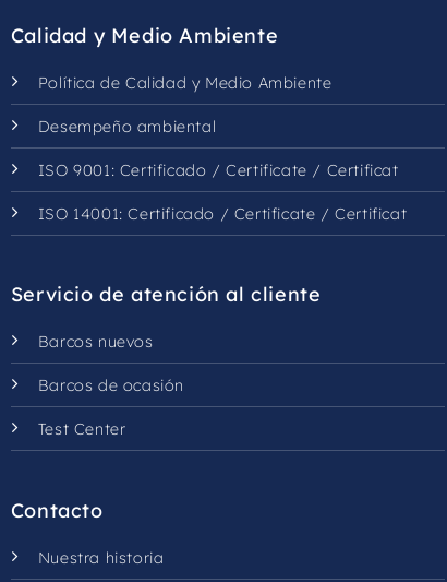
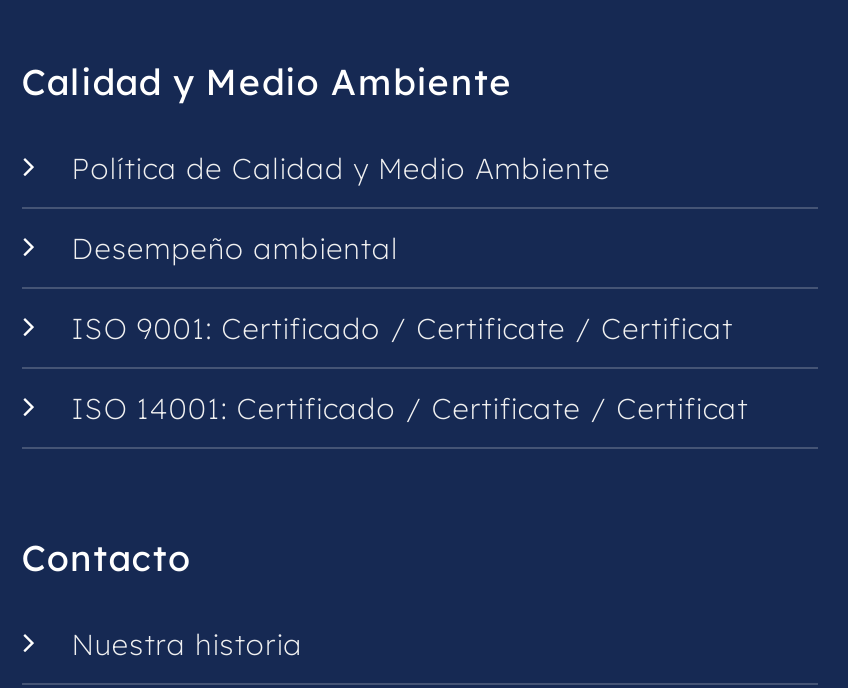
[11,282,321,439] Servicio de atención al cliente | Barcos nuevos | Barcos de ocasión | Test Center -> none

